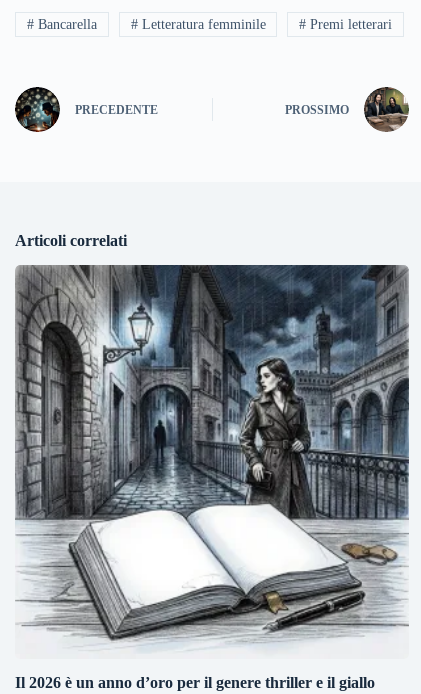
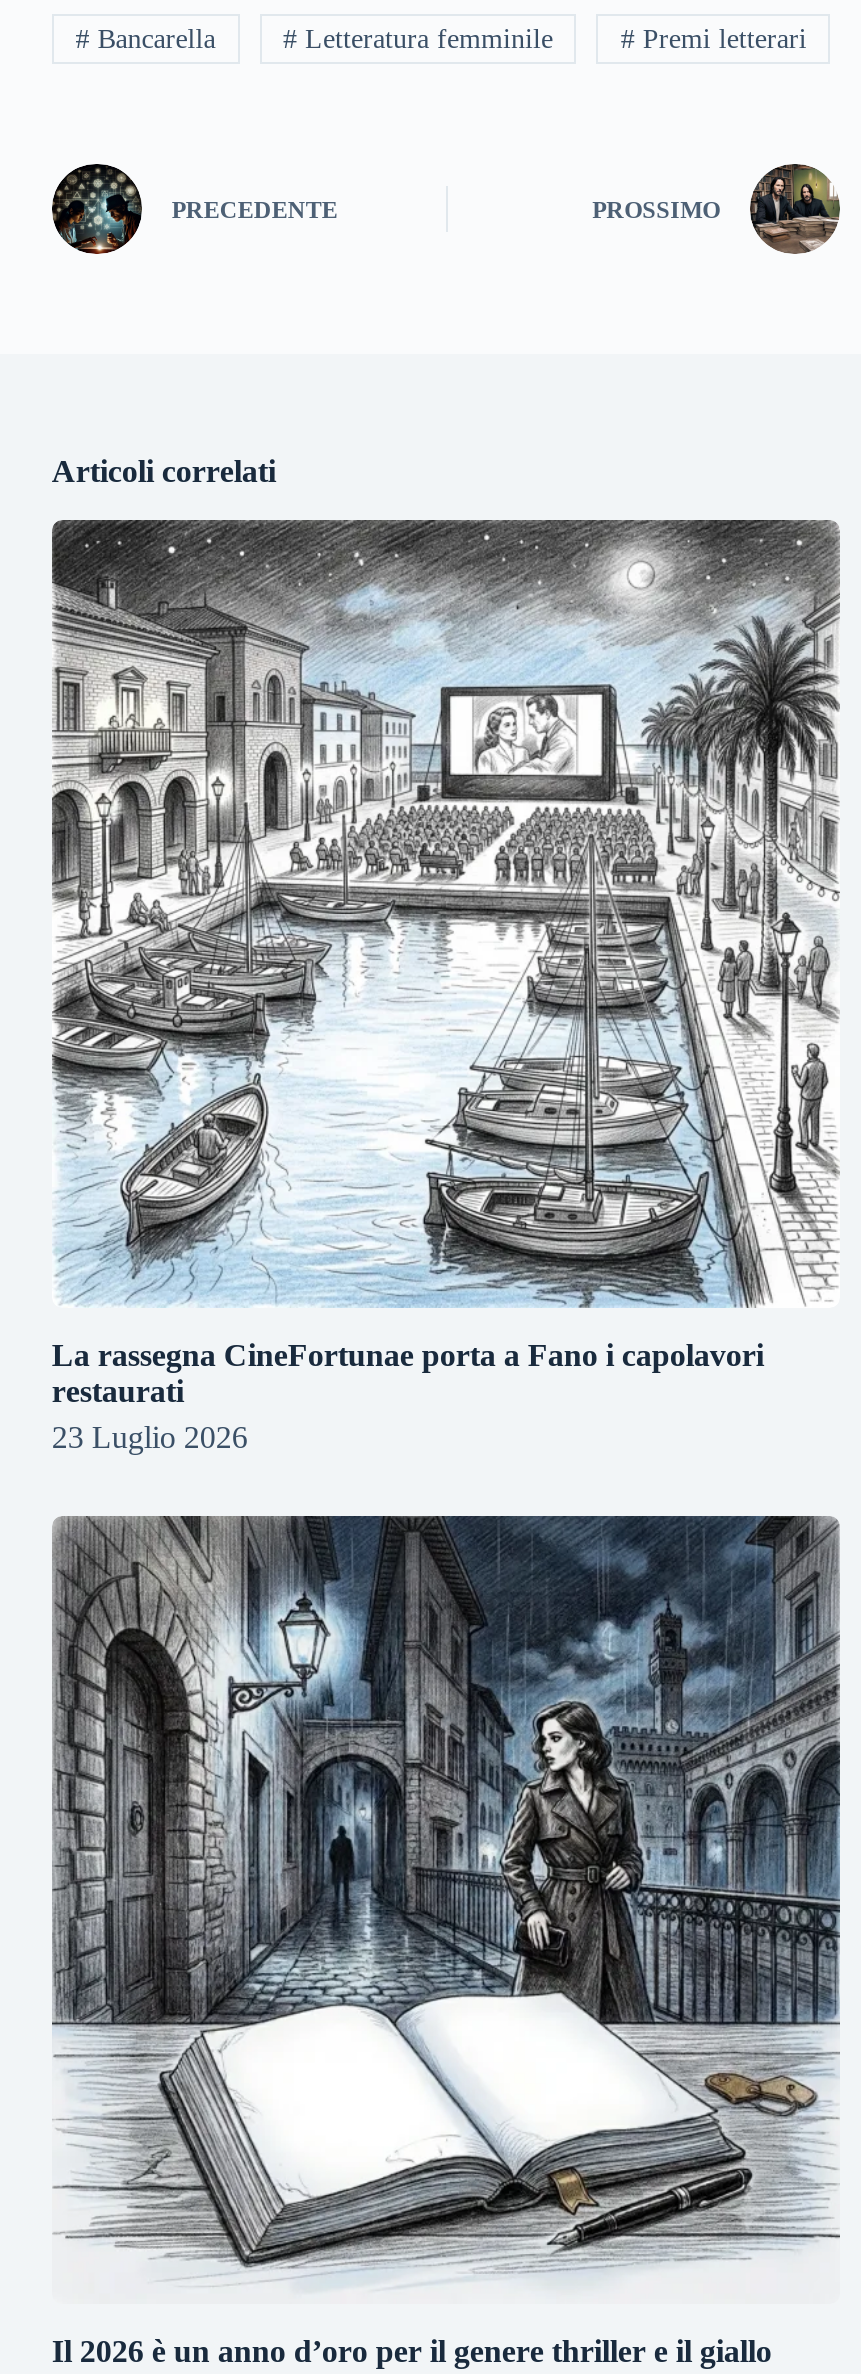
none -> [52,520,840,1454] [image] | La rassegna CineFortunae porta a Fano i capolavori | restaurati | 23 Luglio 2026

